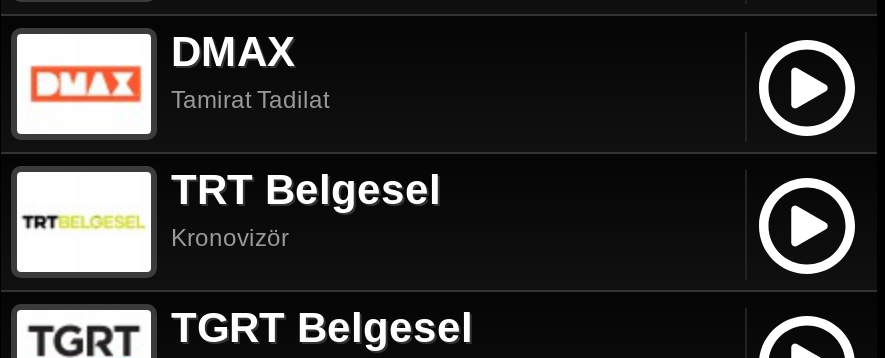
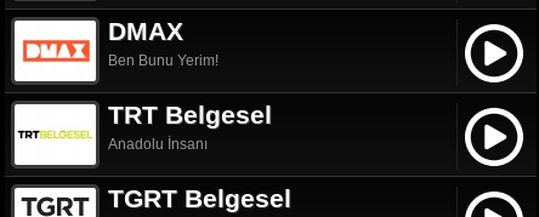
[171,86,329,114] Tamirat Tadilat -> [108,52,219,69] Ben Bunu Yerim!
[171,224,289,252] Kronovizör -> [108,136,208,153] Anadolu İnsanı

